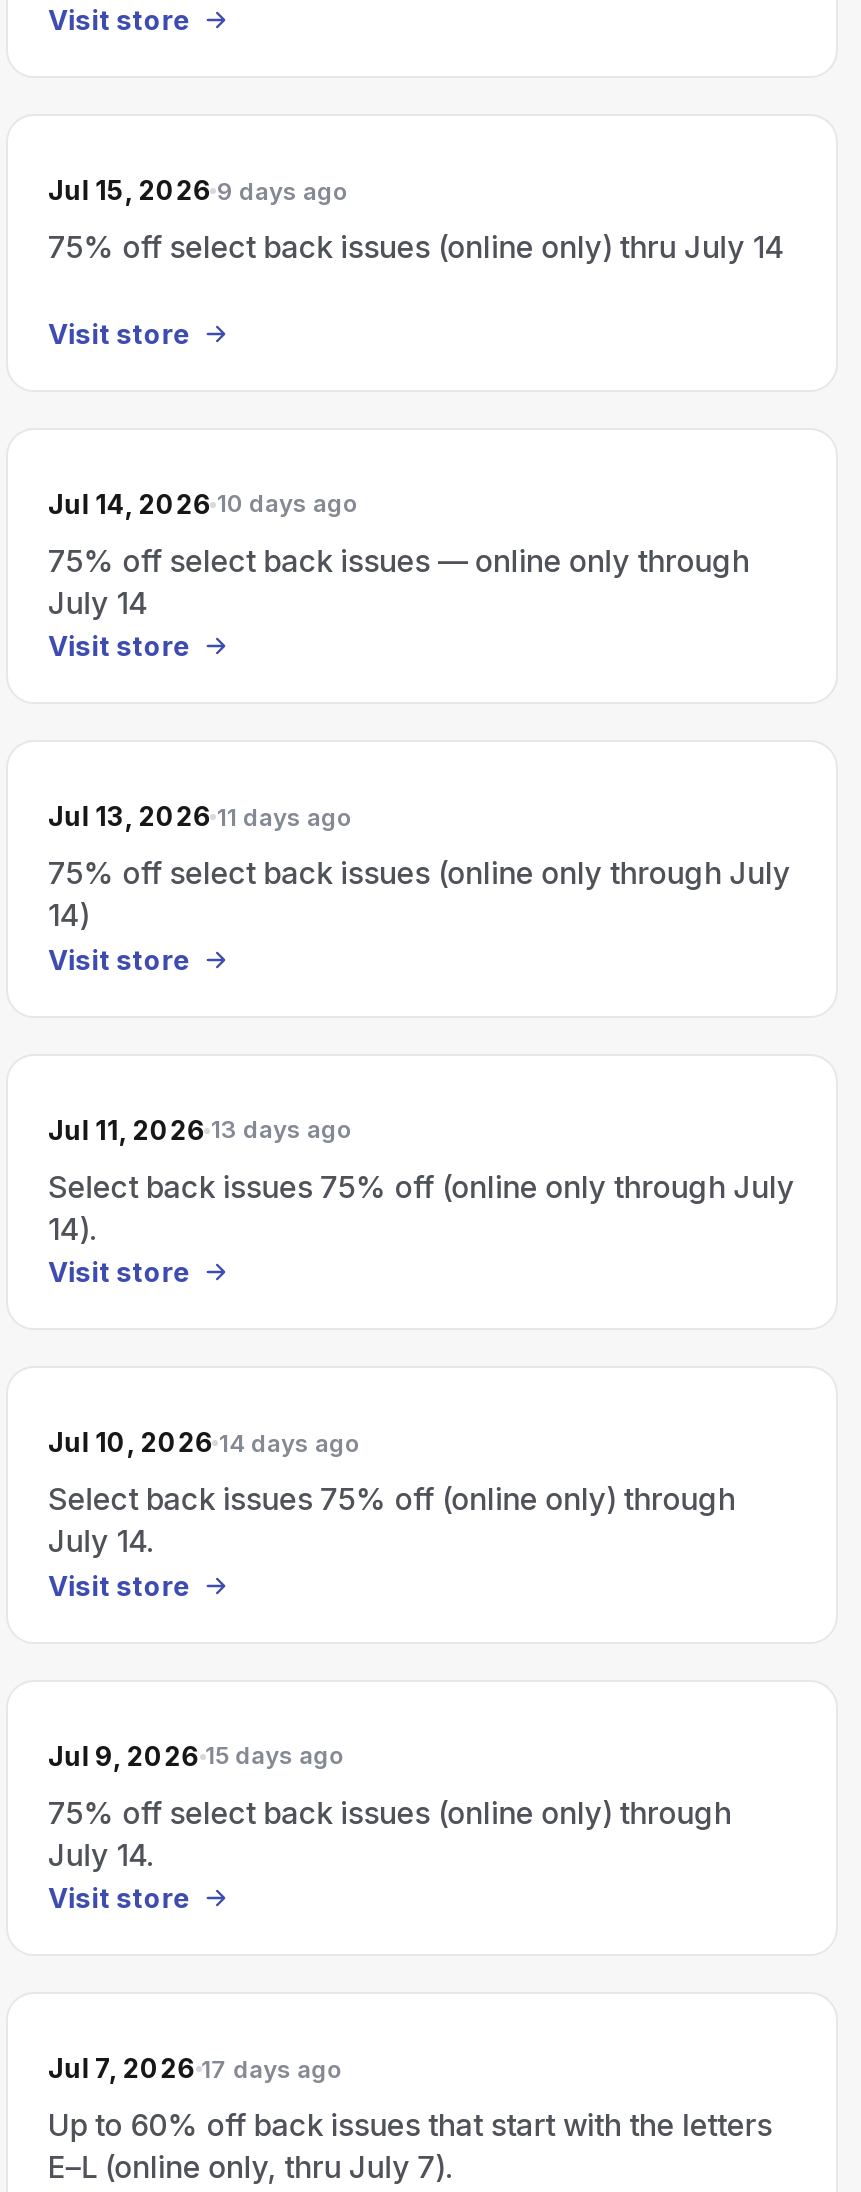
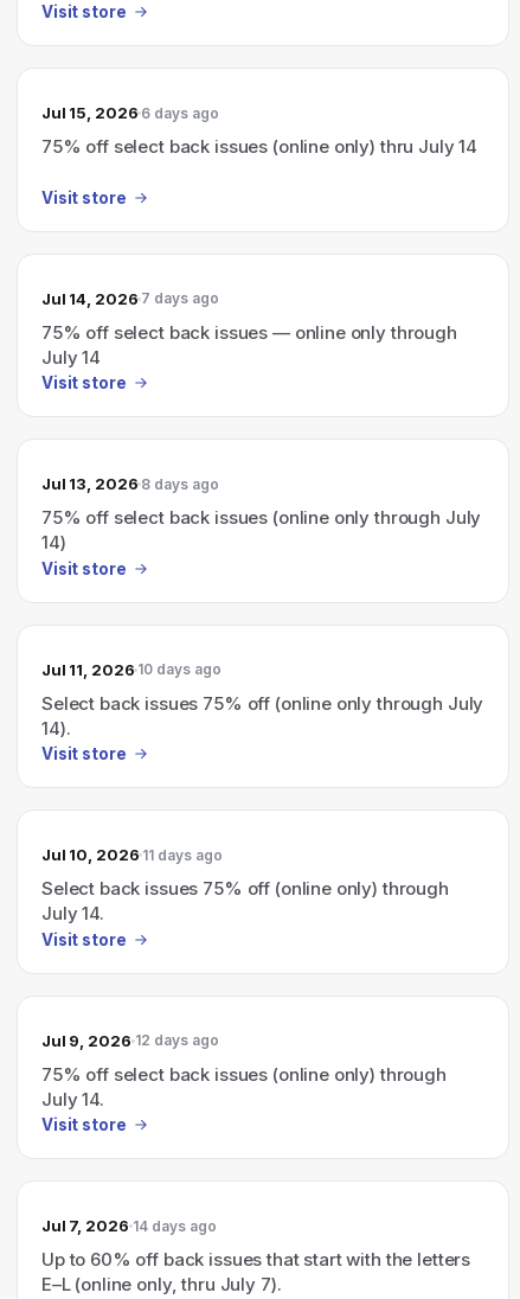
[48,174,349,206] Jul 15, 2026 9 days ago -> [41,103,220,122] Jul 15, 2026 6 days ago
[48,487,359,519] Jul 14, 2026 10 days ago -> [41,289,220,308] Jul 14, 2026 7 days ago
[48,800,353,832] Jul 13, 2026 11 days ago -> [41,474,220,493] Jul 13, 2026 8 days ago
[48,1113,353,1145] Jul 11, 2026 13 days ago -> [41,660,222,679] Jul 11, 2026 10 days ago
[48,1426,361,1458] Jul 10, 2026 14 days ago -> [41,845,223,864] Jul 10, 2026 11 days ago
[48,1739,345,1771] Jul 9, 2026 15 days ago -> [41,1031,219,1050] Jul 9, 2026 12 days ago
[48,2052,343,2084] Jul 7, 2026 17 days ago -> [41,1216,216,1235] Jul 7, 2026 14 days ago

